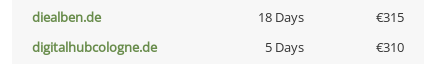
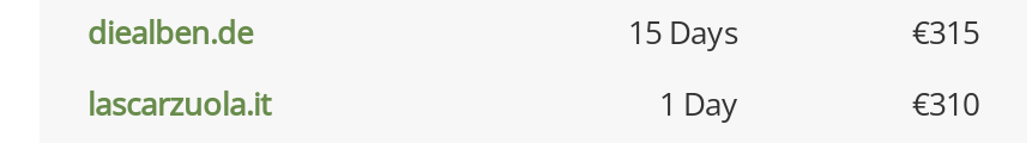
[257,8,303,26] 18 Days -> [628,11,738,54] 15 Days
[32,38,303,56] digitalhubcologne.de | 5 Days -> [87,82,738,125] lascarzuola.it | 1 Day

